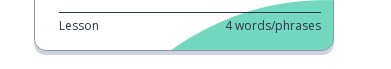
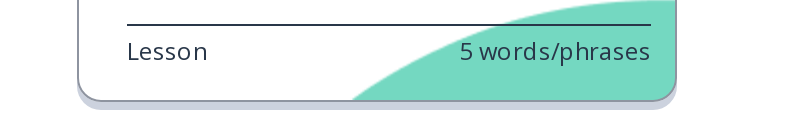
[225,17,321,34] 4 words/phrases -> [459,34,651,68] 5 words/phrases

